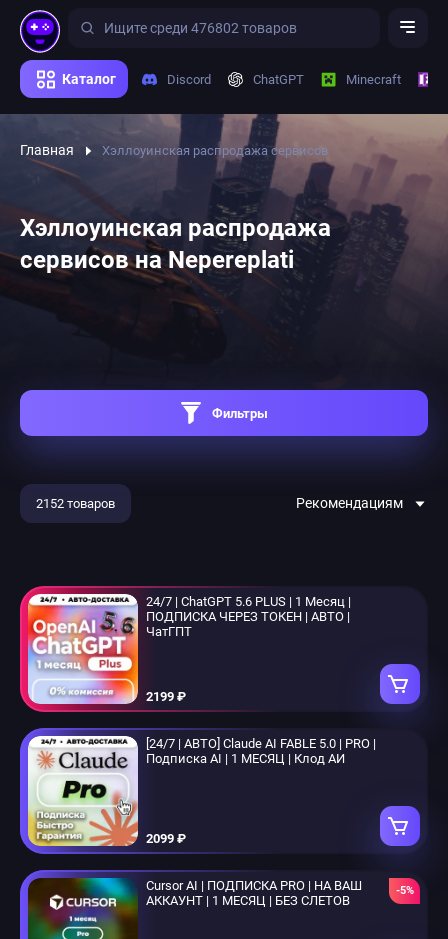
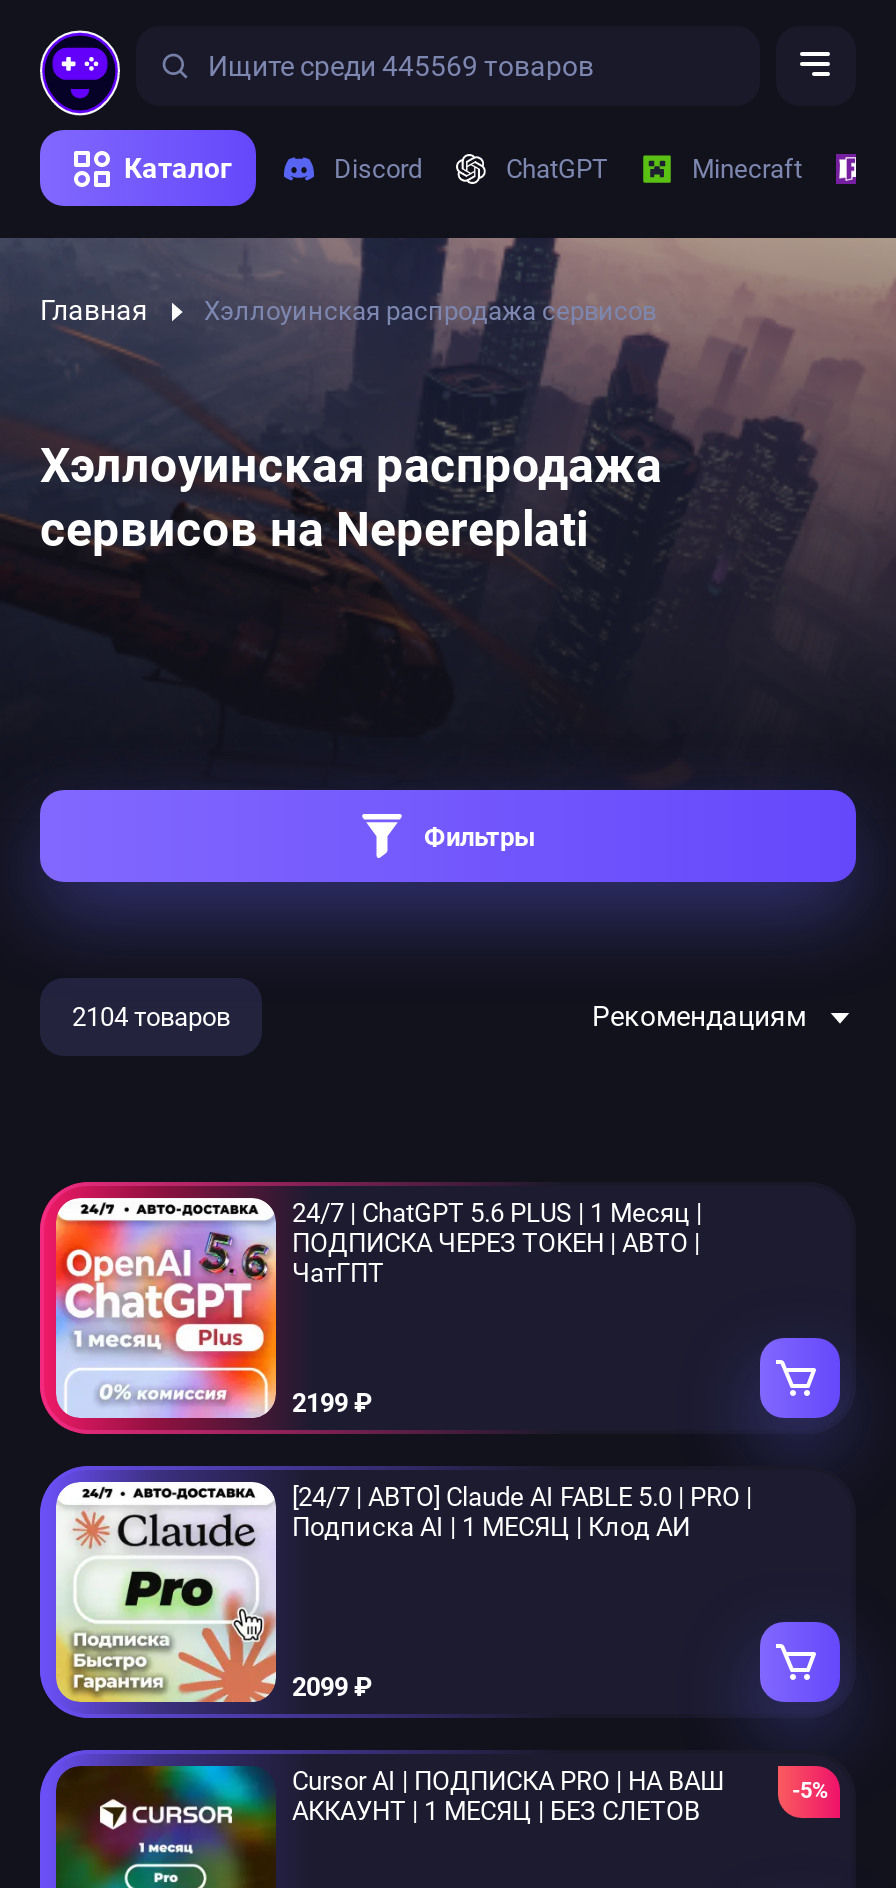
[36,495,115,510] 2152 товаров -> [72,1001,230,1031] 2104 товаров

